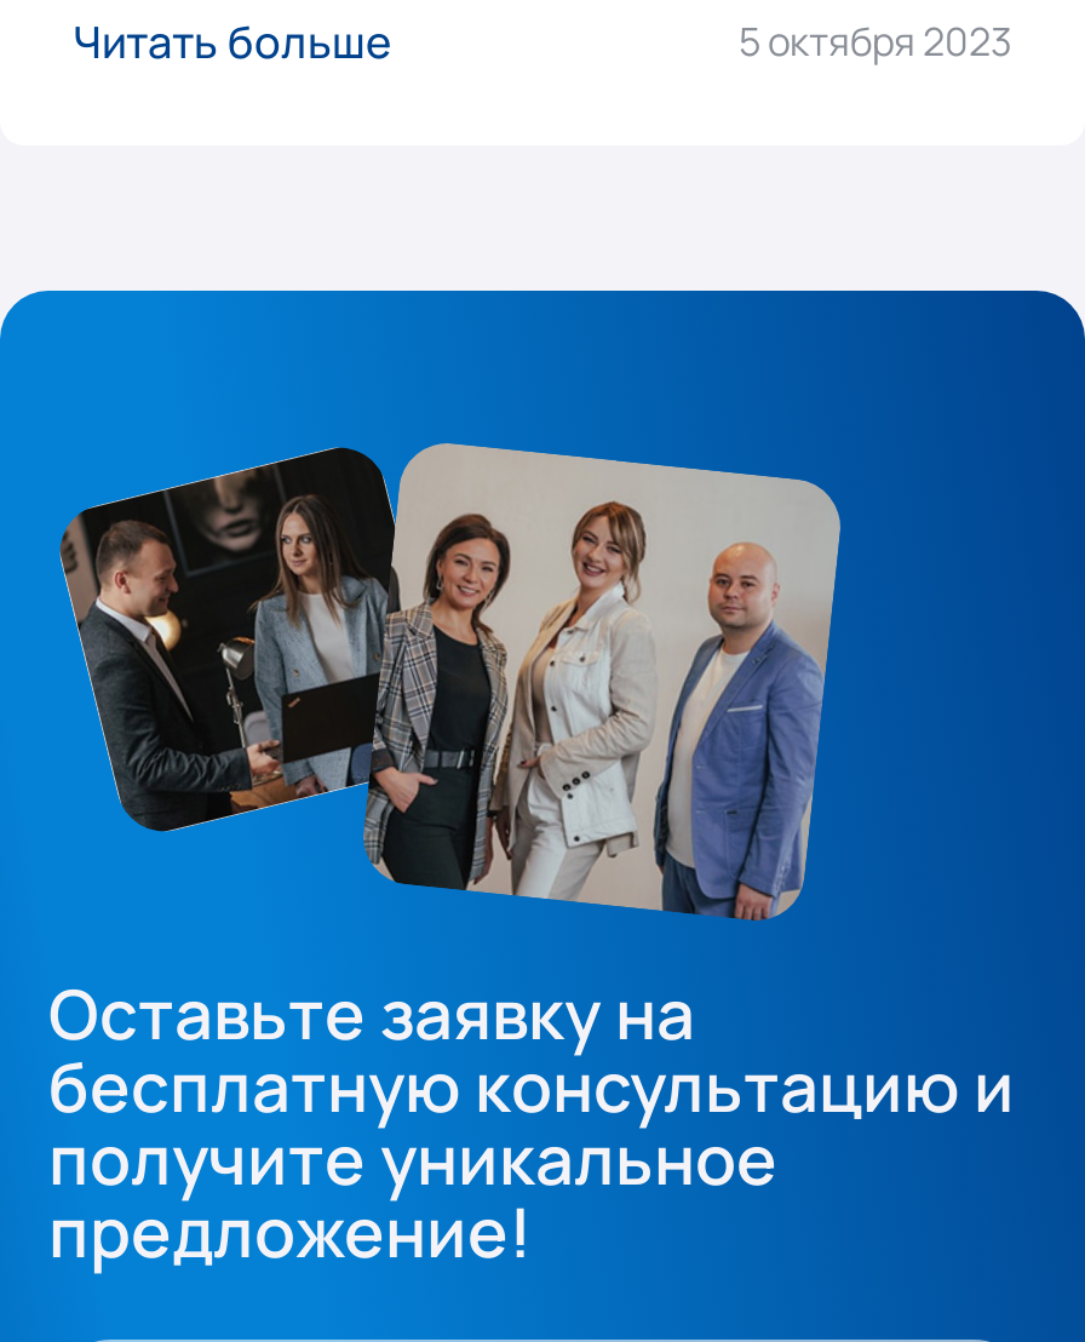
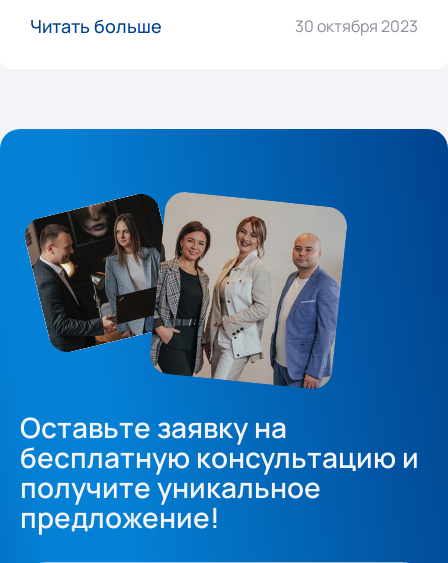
[739,14,1012,67] 5 октября 2023 -> [295,15,418,37] 30 октября 2023

